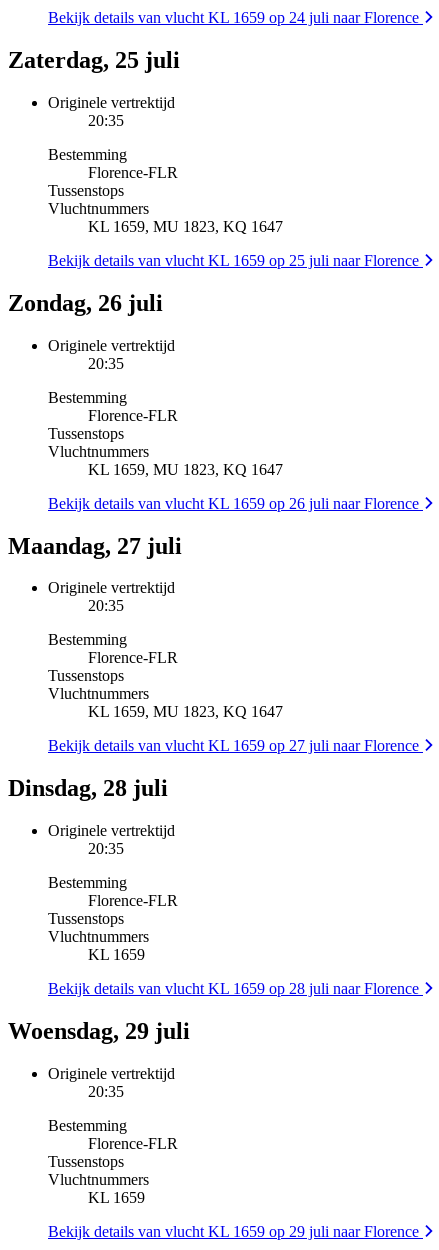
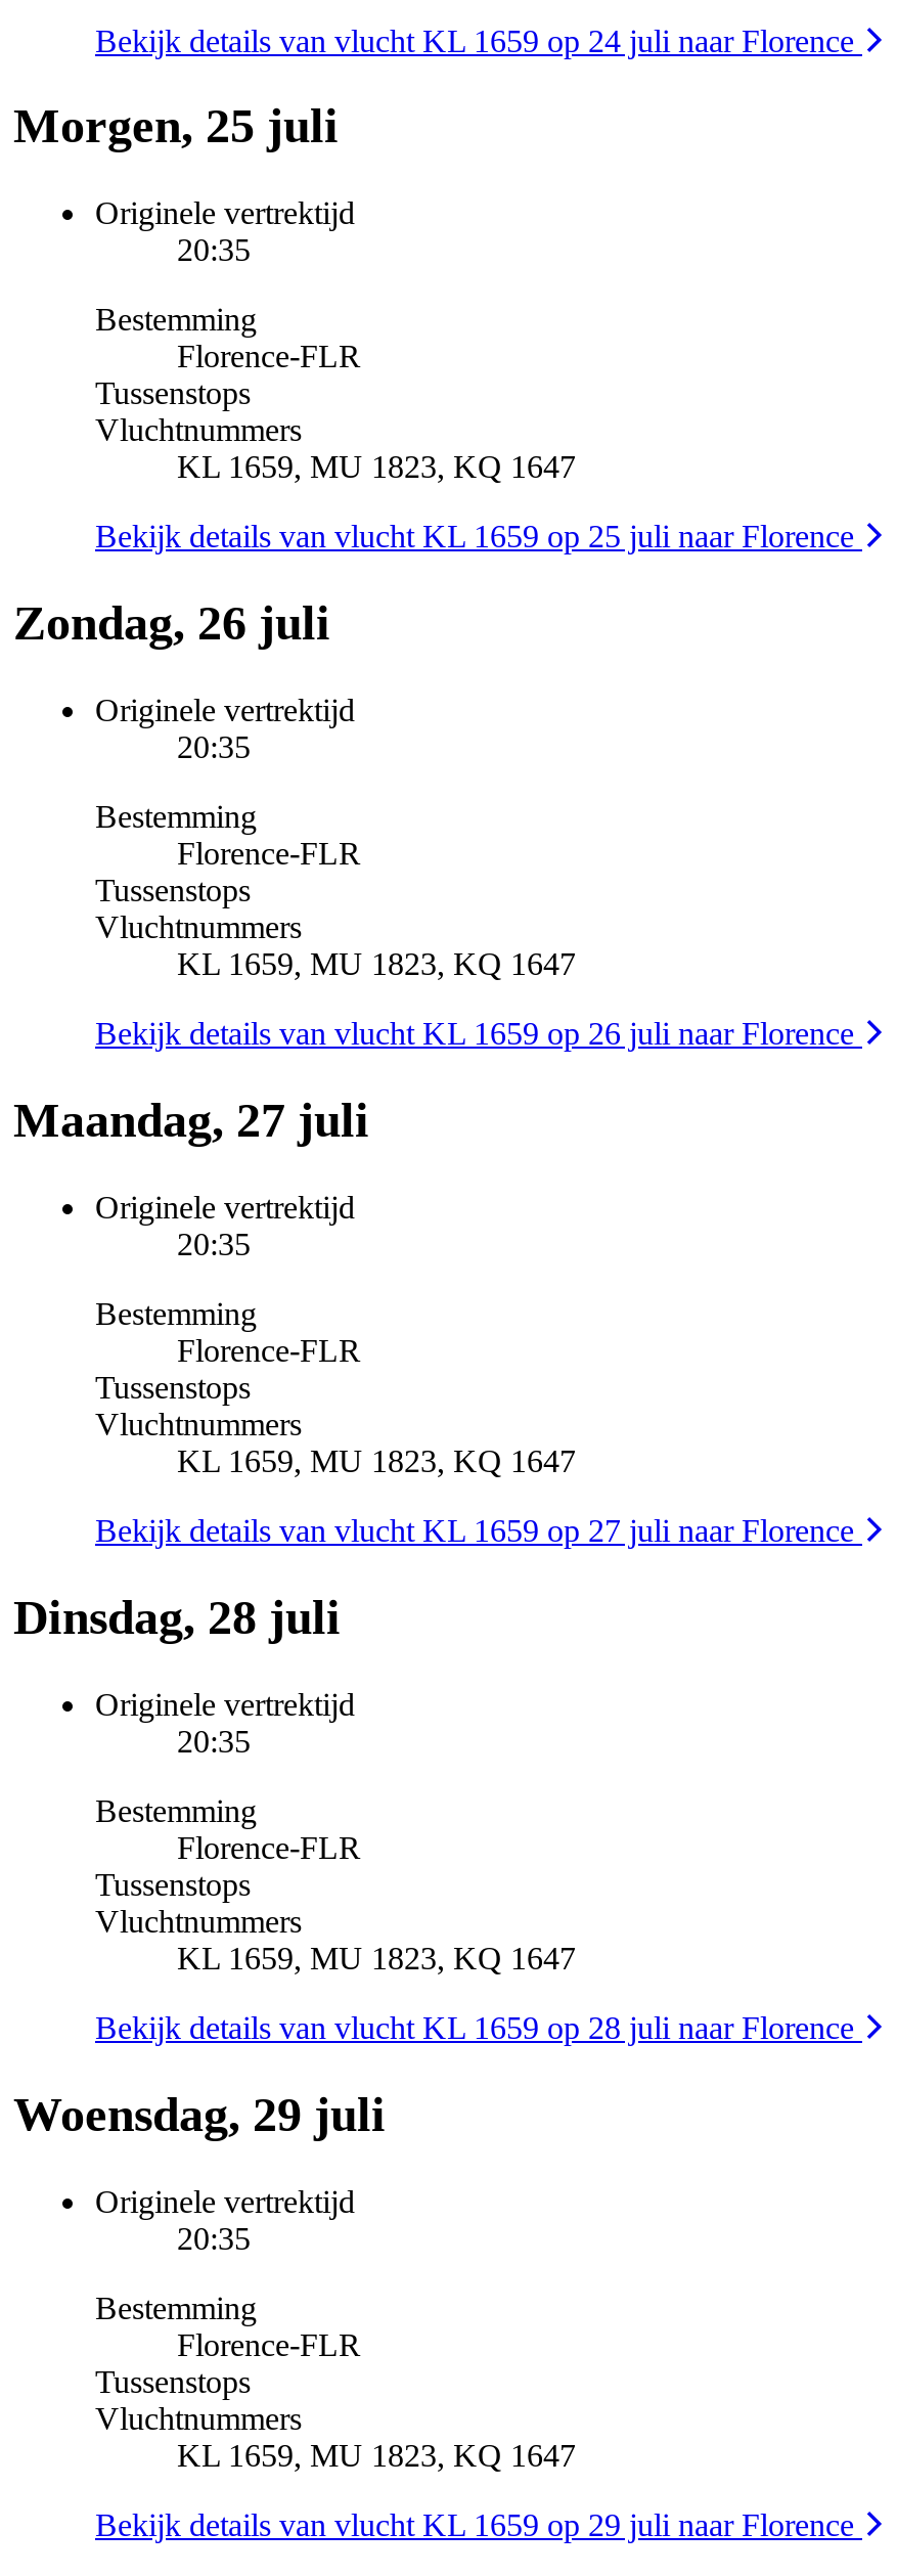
[8,47,180,73] Zaterdag, 25 juli -> [13,100,339,153] Morgen, 25 juli
[88,946,145,963] KL 1659 -> [177,1940,576,1975] KL 1659, MU 1823, KQ 1647
[88,1189,145,1206] KL 1659 -> [177,2437,576,2472] KL 1659, MU 1823, KQ 1647

